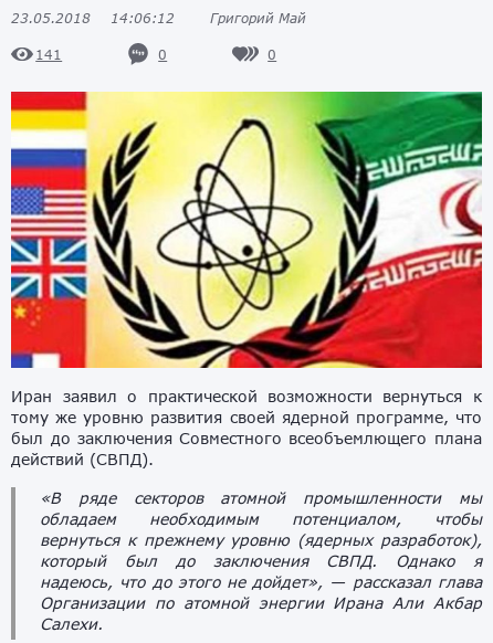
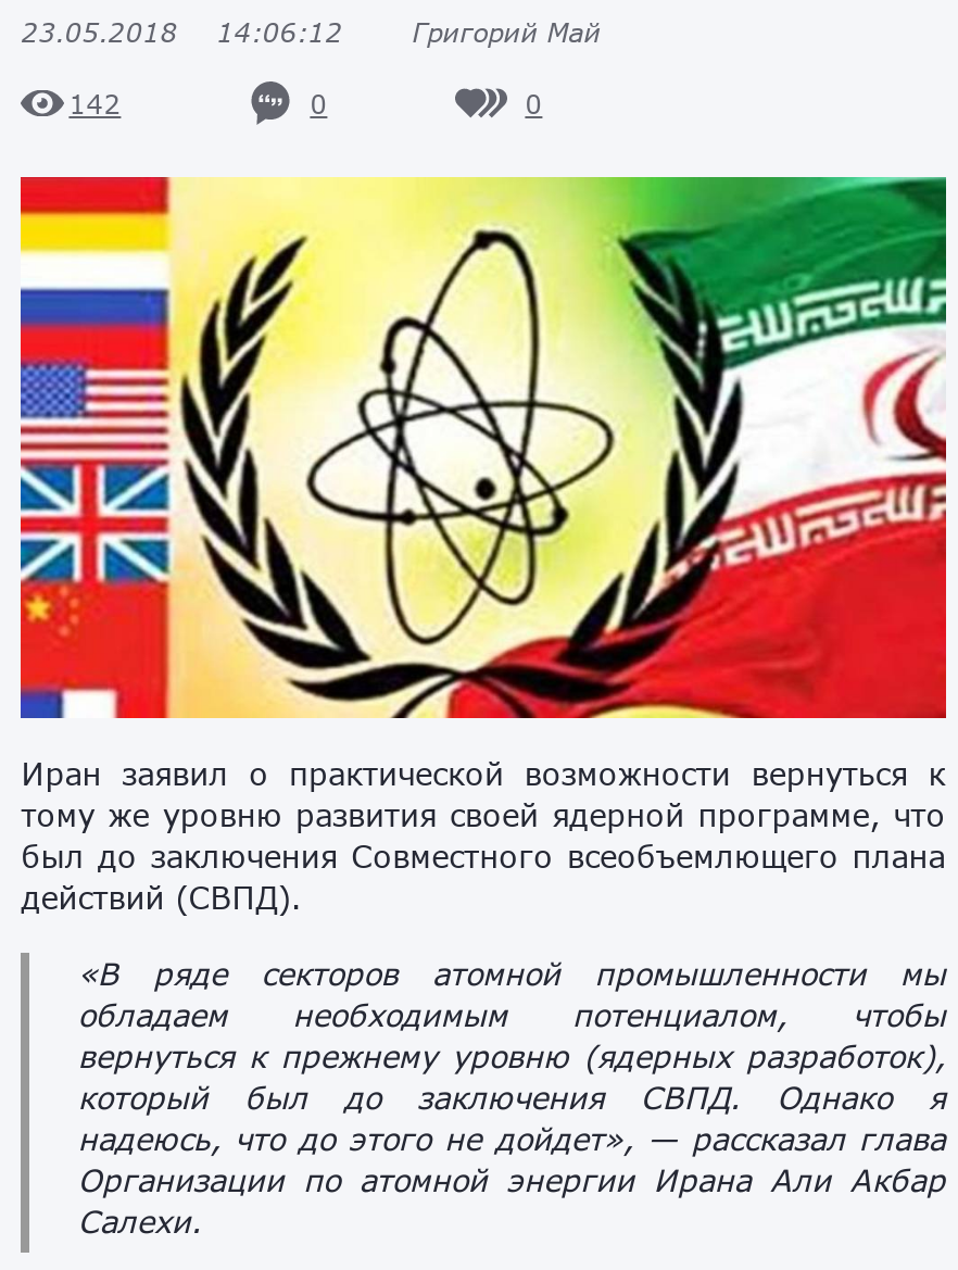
[36,46,62,63] 141 -> [69,88,121,121] 142

